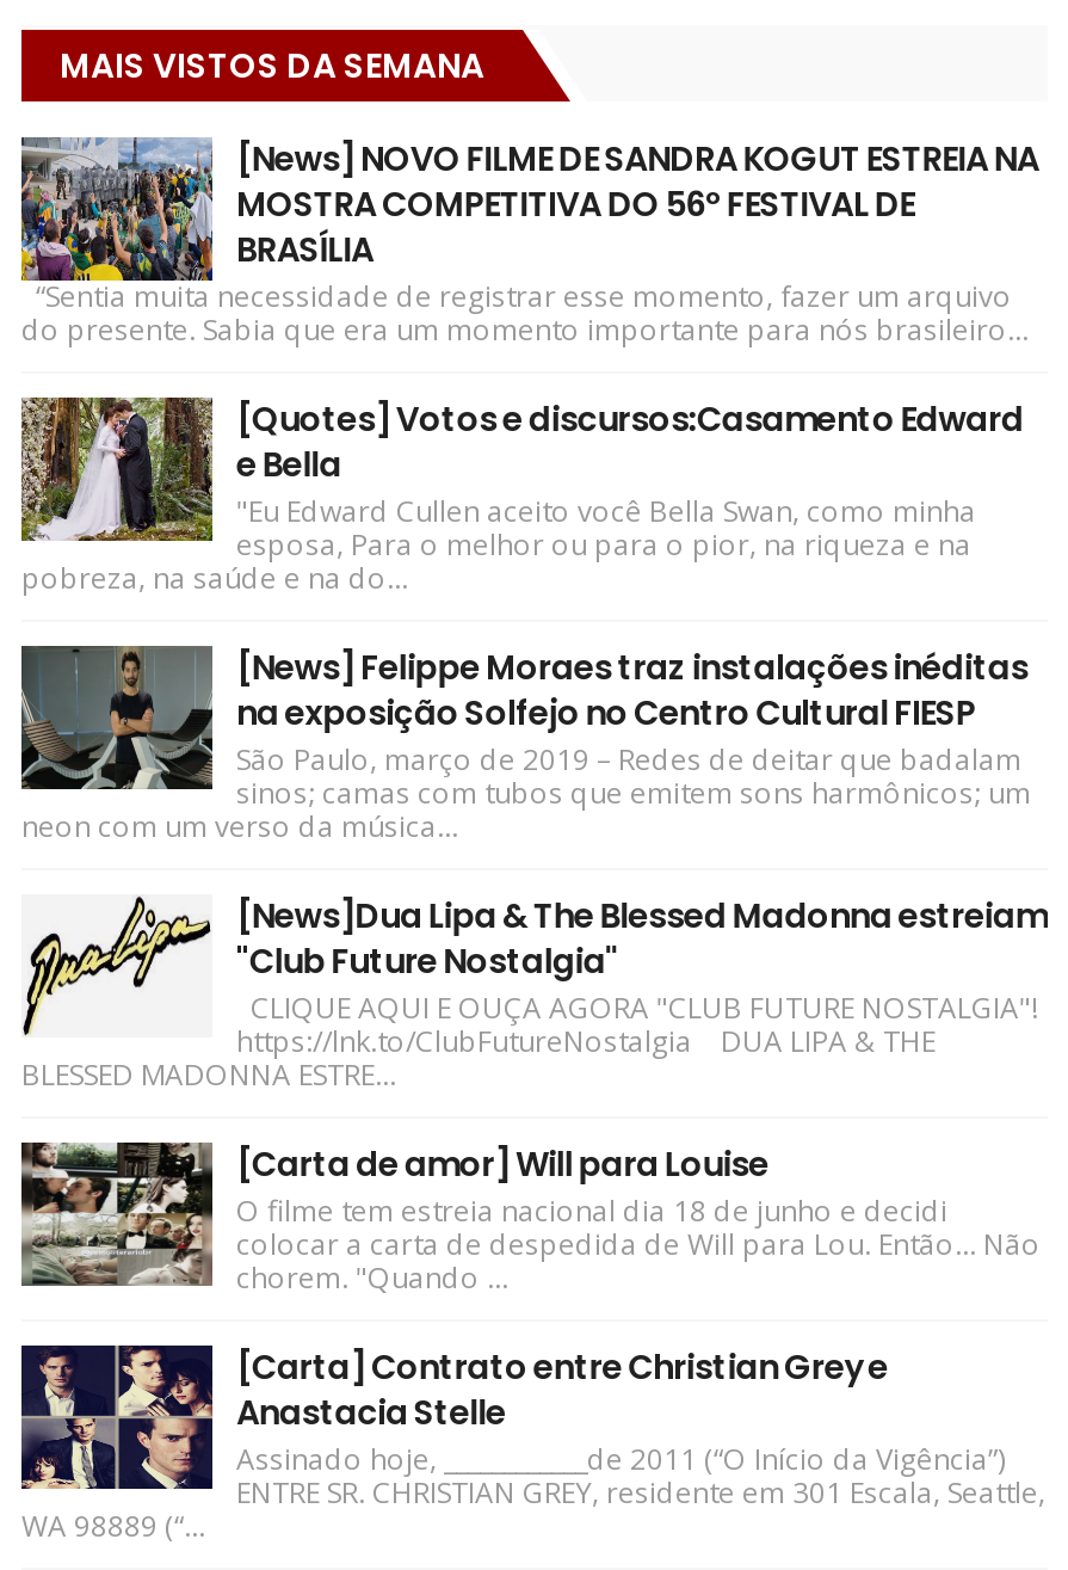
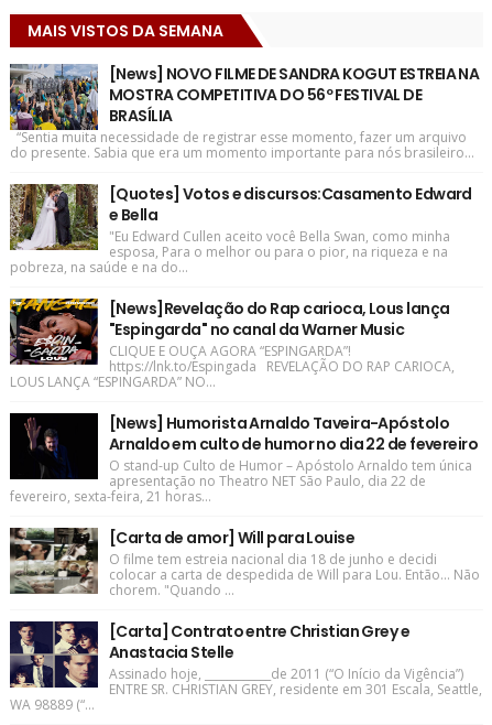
[19,642,1031,845] [image] | [News] Felippe Moraes traz instalações inéditas | na exposição Solfejo no Centro Cultural FIESP | São Paulo, março de 2019 – Redes de deitar que badalam | sinos; camas com tubos que emitem sons harmônicos; um | neon com um verso da música... -> [9,297,455,391] [image] | [News]Revelação do Rap carioca, Lous lança | "Espingarda" no canal da Warner Music | CLIQUE E OUÇA AGORA “ESPINGARDA”! | https://lnk.to/Espingada REVELAÇÃO DO RAP CARIOCA, | LOUS LANÇA “ESPINGARDA” NO...
[21,891,1047,1094] [image] | [News]Dua Lipa & The Blessed Madonna estreiam | "Club Future Nostalgia" | CLIQUE AQUI E OUÇA AGORA "CLUB FUTURE NOSTALGIA"! | https://lnk.to/ClubFutureNostalgia DUA LIPA & THE | BLESSED MADONNA ESTRE... -> [9,412,478,505] [image] | [News] Humorista Arnaldo Taveira-Apóstolo | Arnaldo em culto de humor no dia 22 de fevereiro | O stand-up Culto de Humor – Apóstolo Arnaldo tem única | apresentação no Theatro NET São Paulo, dia 22 de | fevereiro, sexta-feira, 21 horas...

